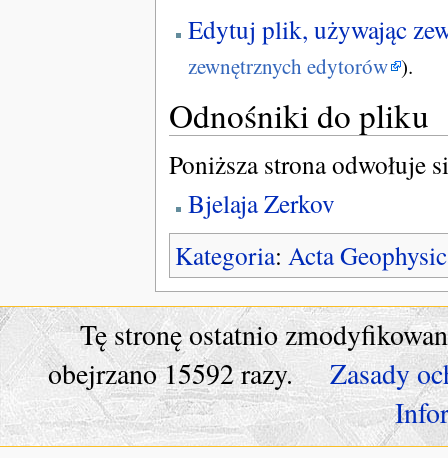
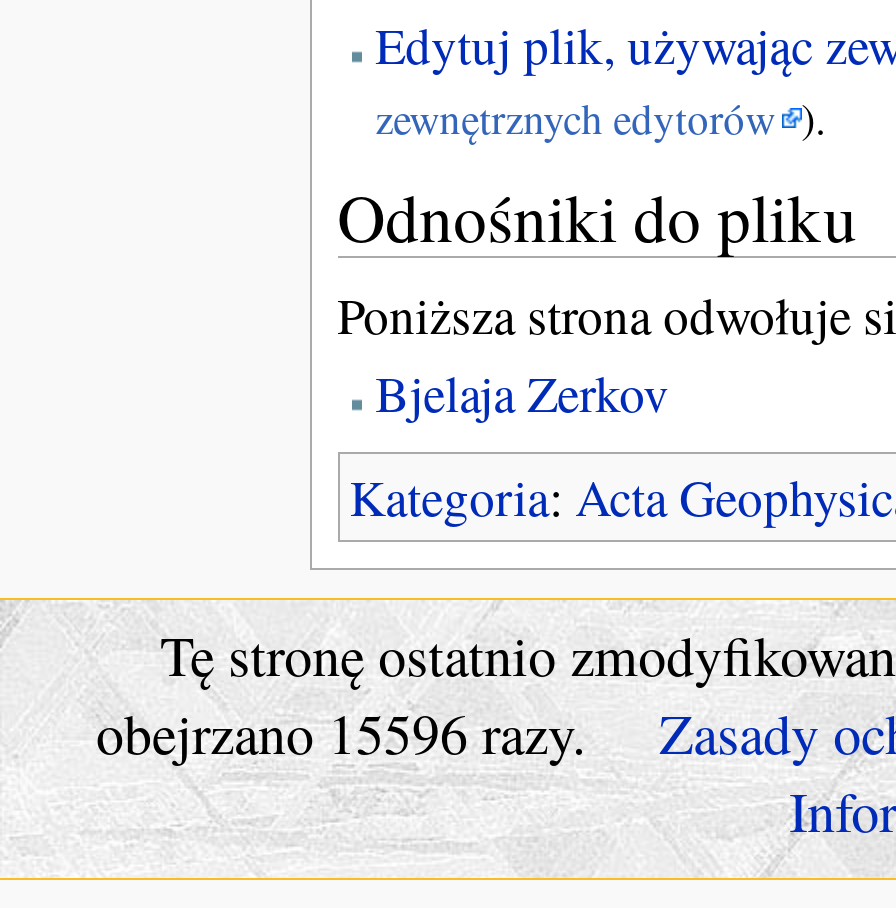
[48,355,293,392] obejrzano 15592 razy. -> [96,696,586,770] obejrzano 15596 razy.

